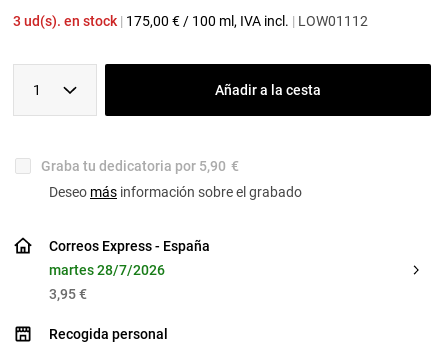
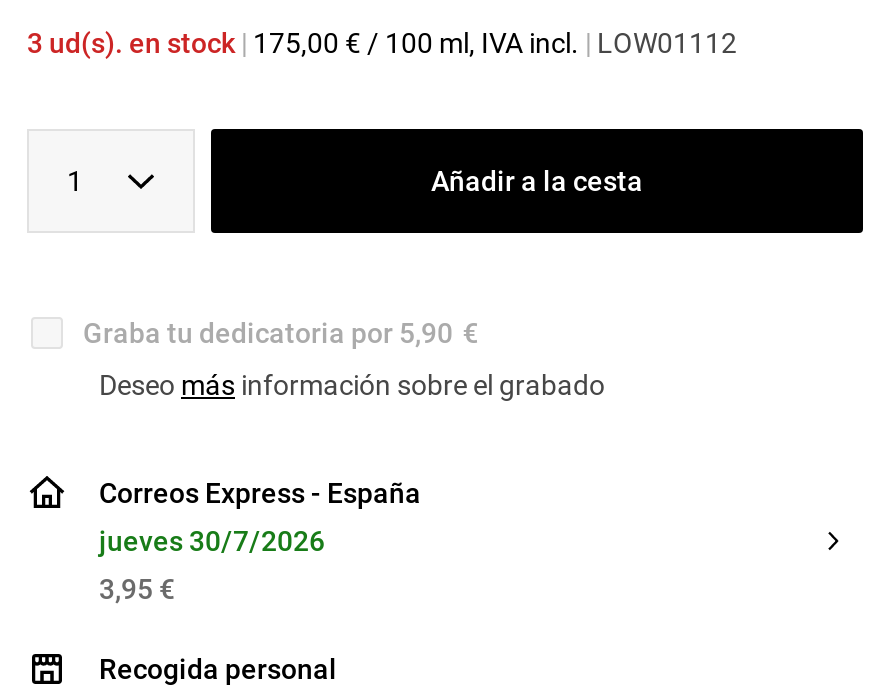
[49,262,165,278] martes 28/7/2026 -> [99,524,325,556] jueves 30/7/2026

